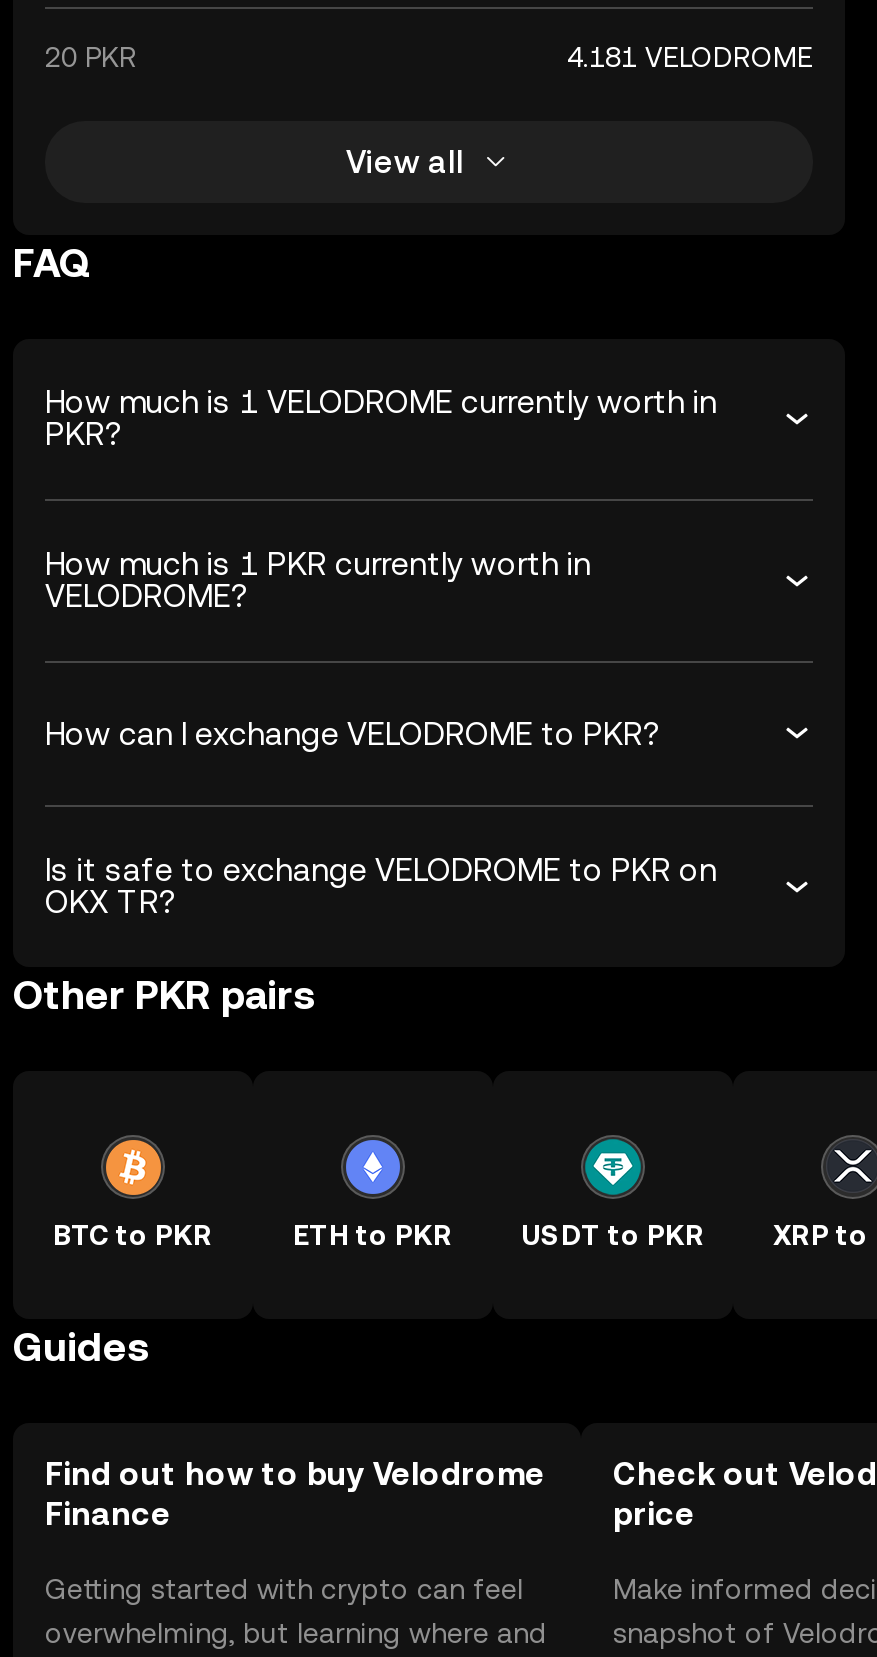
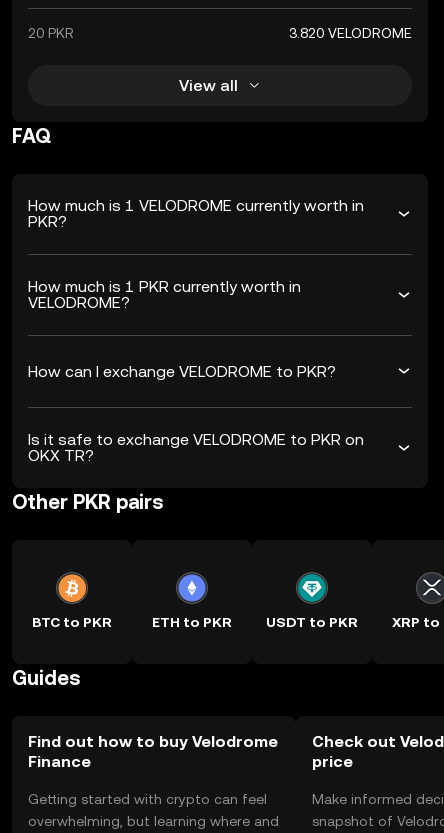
[567,41,813,73] 4.181 VELODROME -> [289,25,412,41] 3.820 VELODROME

